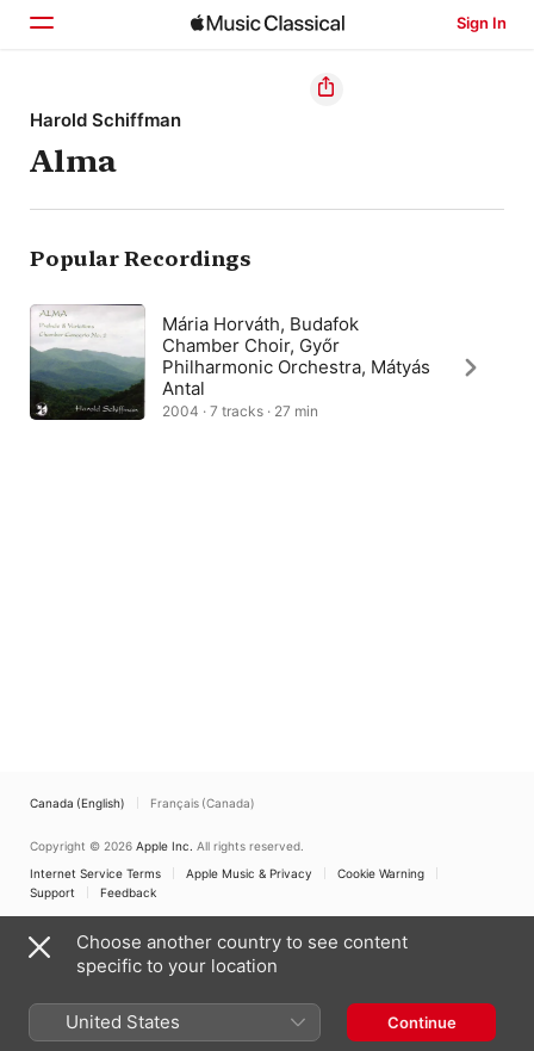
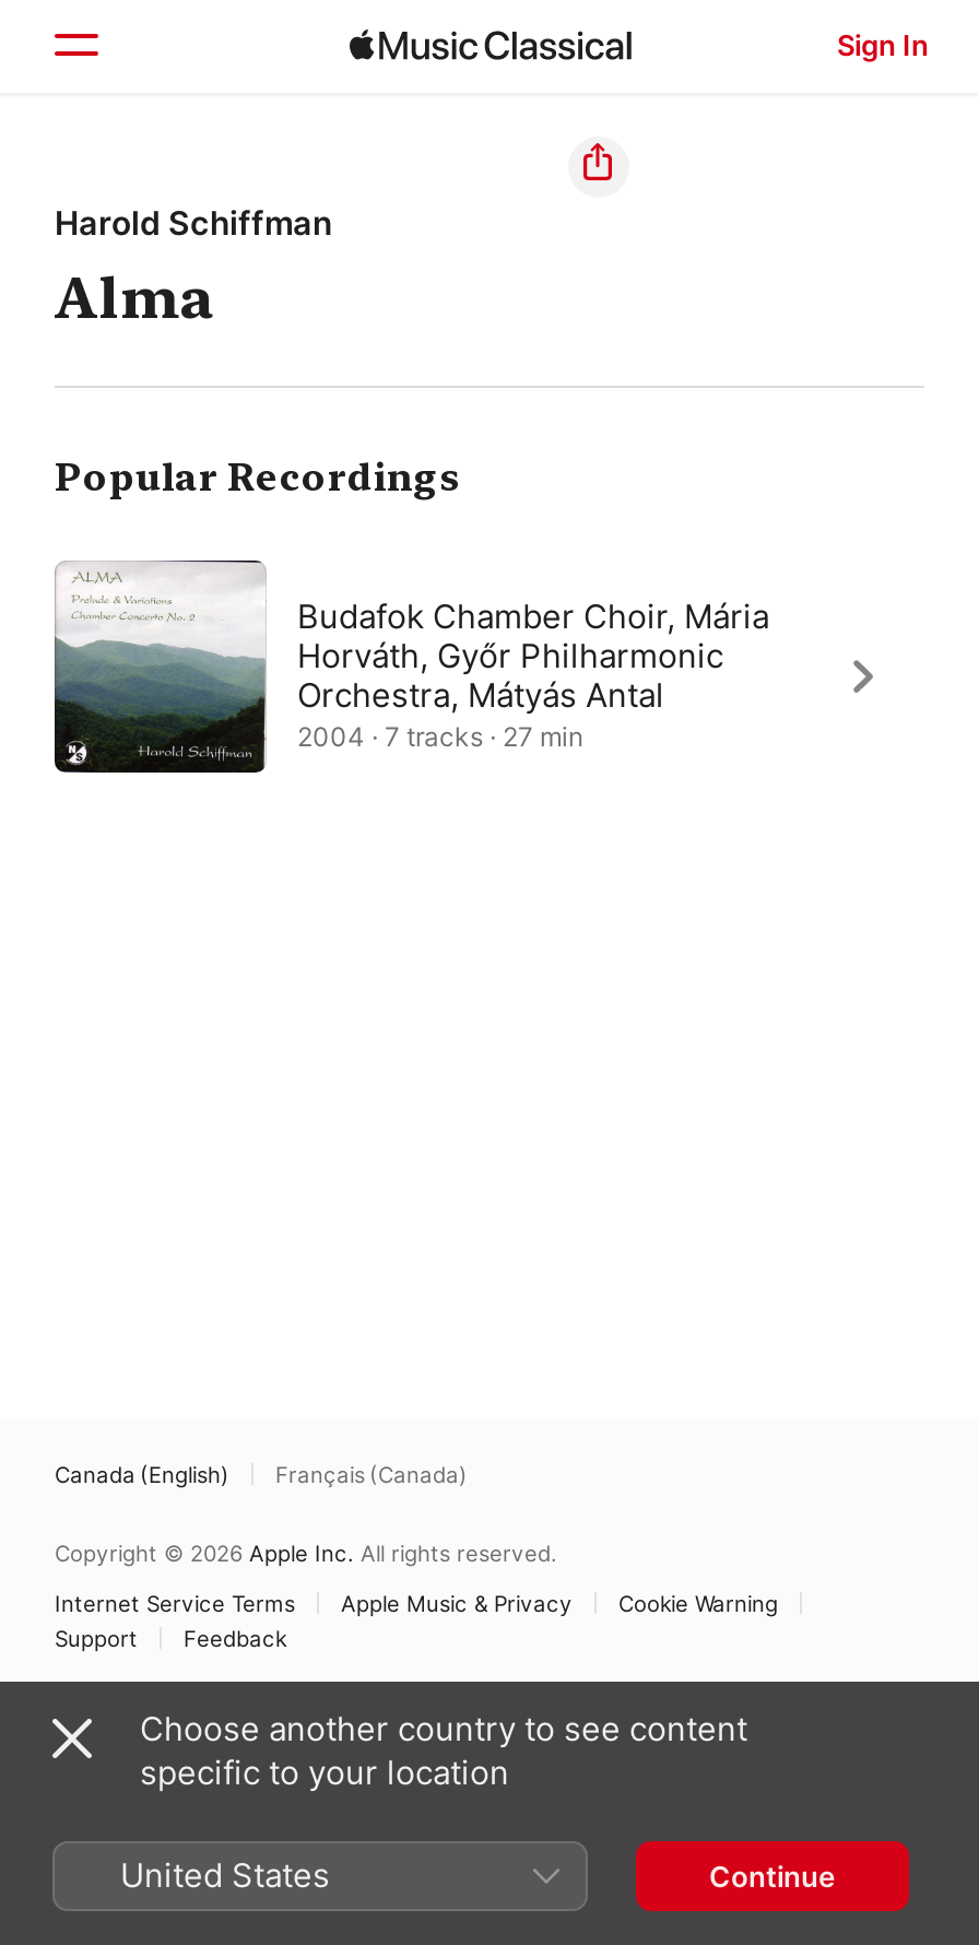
[162,313,430,400] Mária Horváth, Budafok | Chamber Choir, Győr | Philharmonic Orchestra, Mátyás | Antal -> [297,596,769,716] Budafok Chamber Choir, Mária | Horváth, Győr Philharmonic | Orchestra, Mátyás Antal

